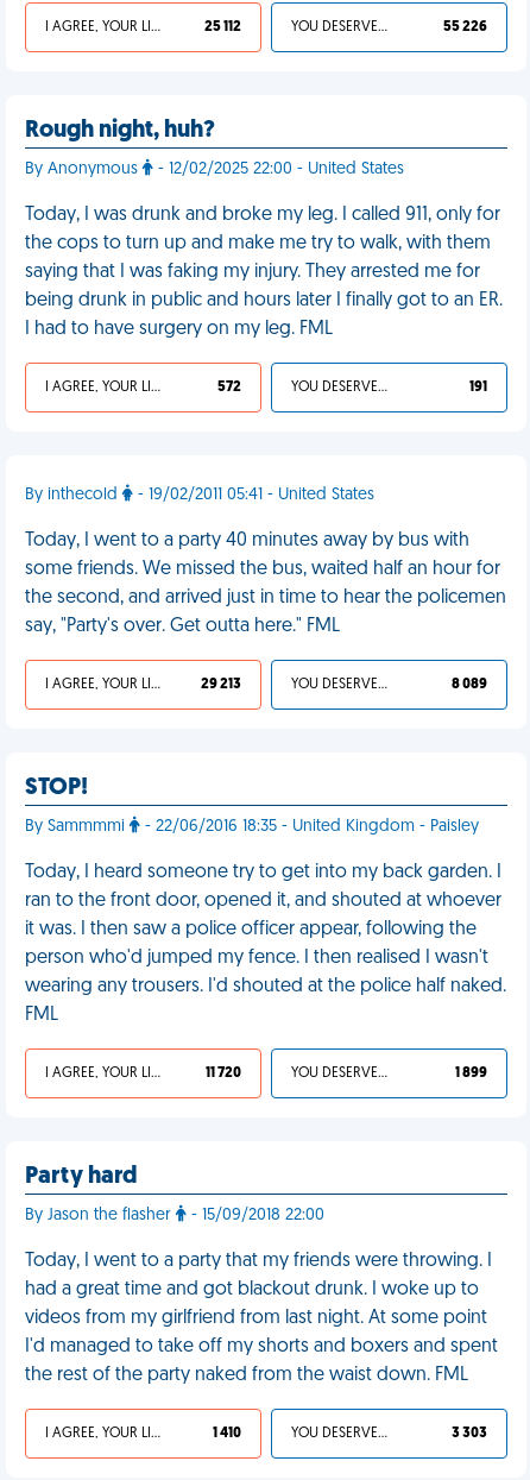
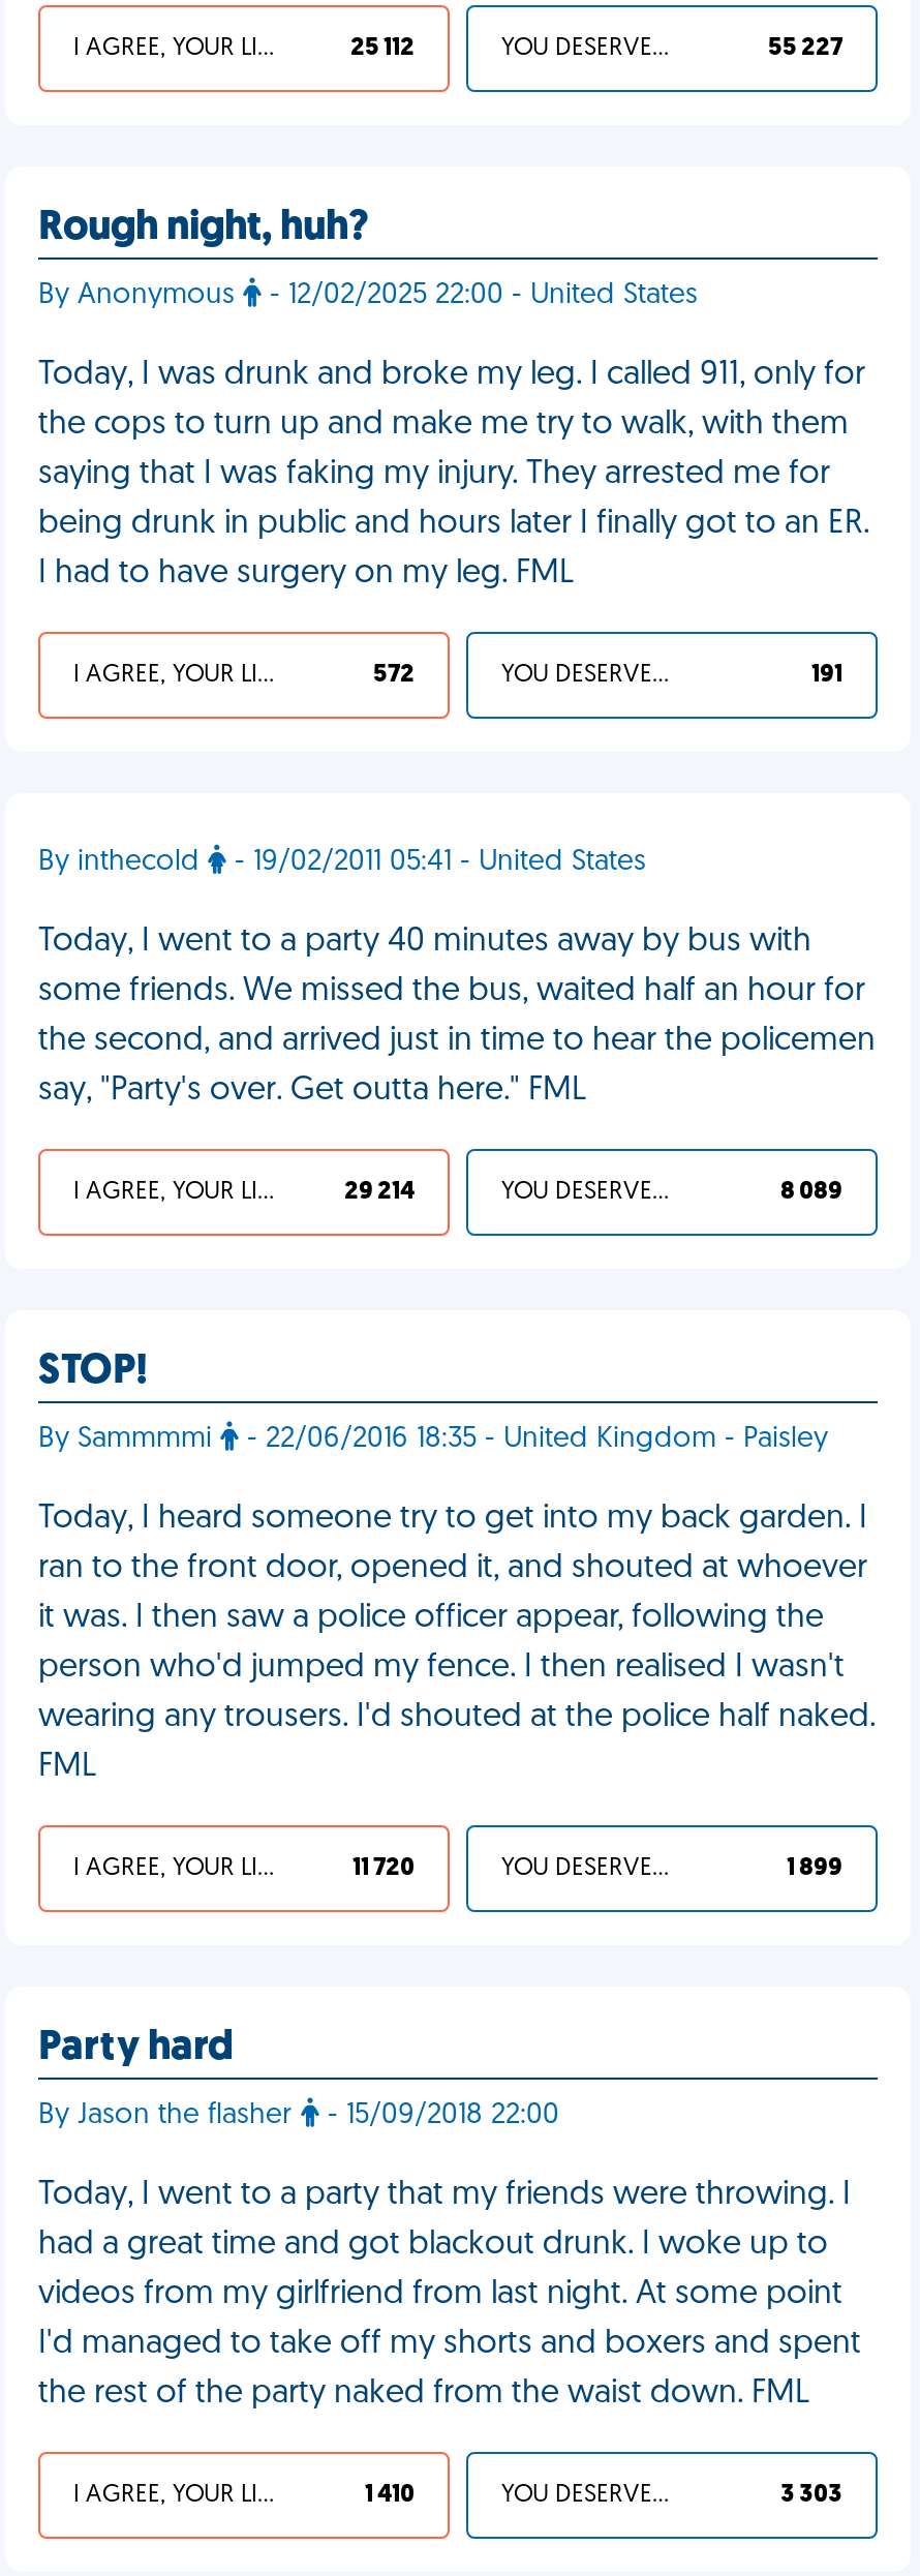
[443,20,487,34] 55 226 -> [768,36,842,61] 55 227
[201,678,241,692] 29 213 -> [344,1180,415,1205] 29 214

